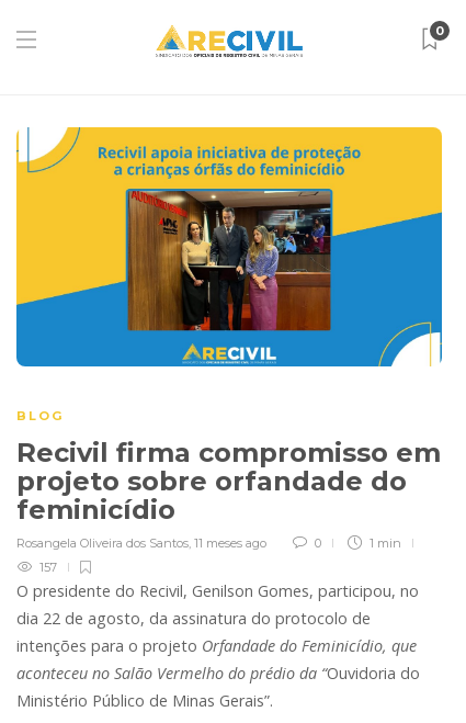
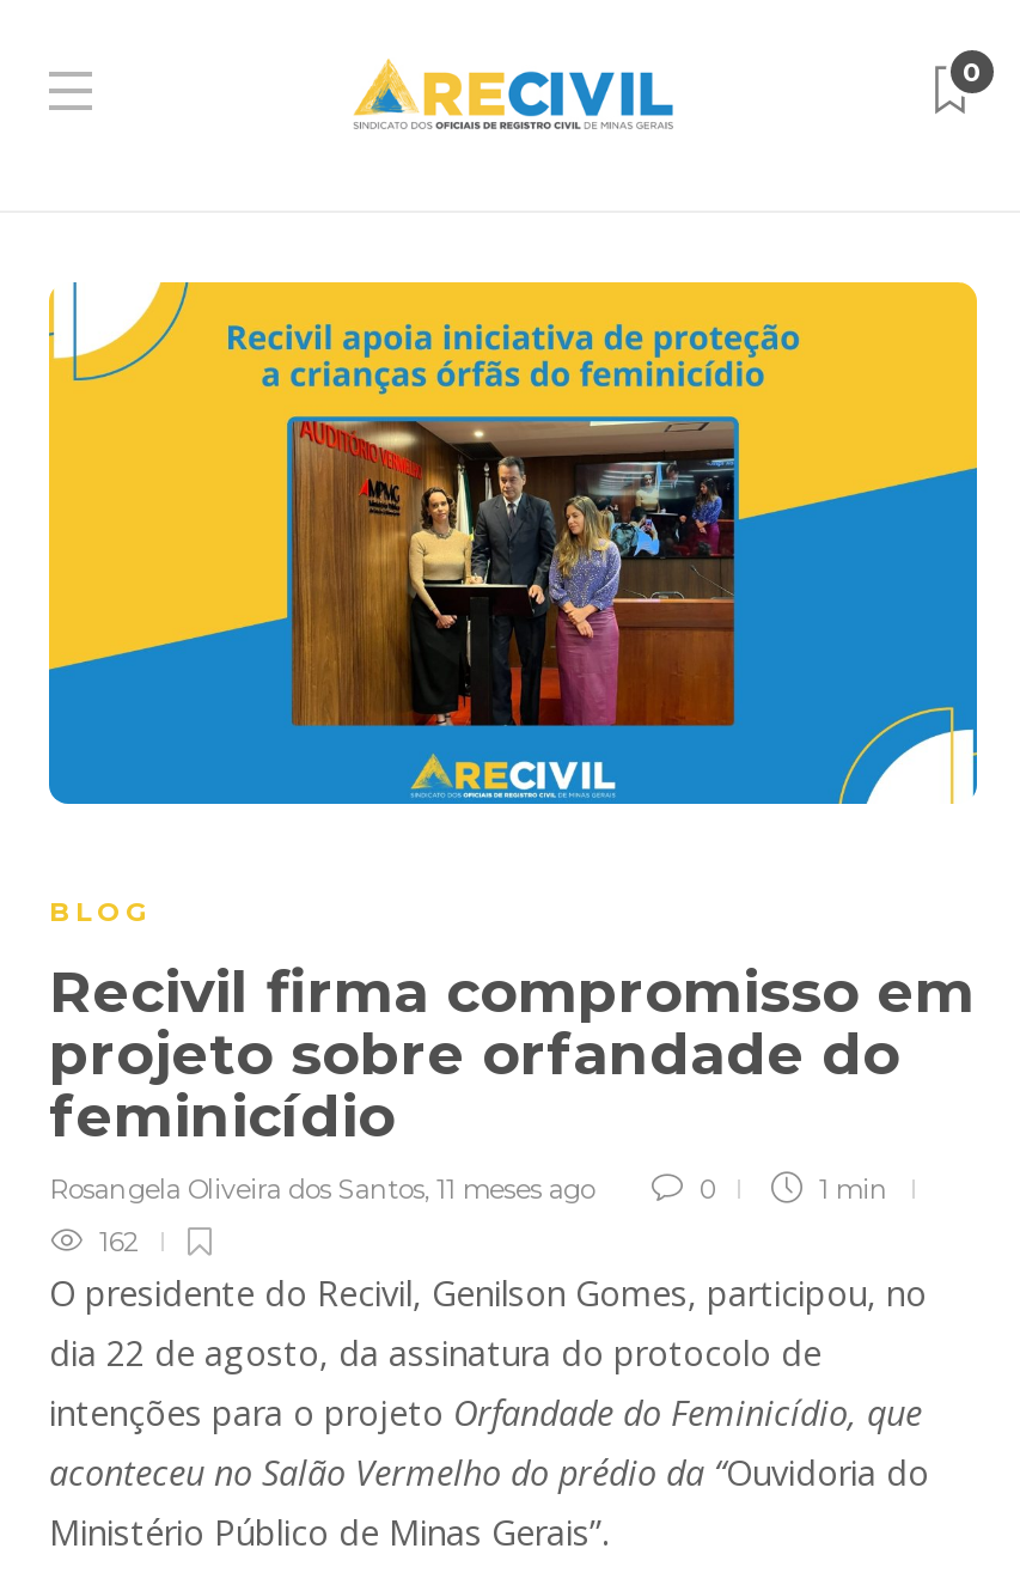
[36,560,57,575] 157 -> [92,1225,138,1259] 162

